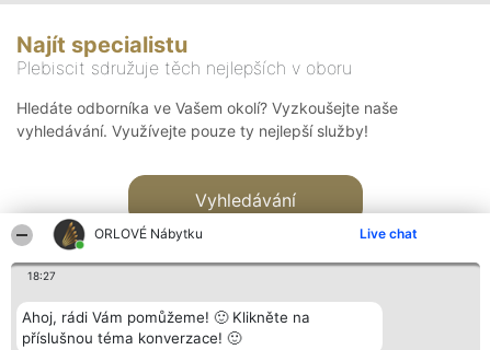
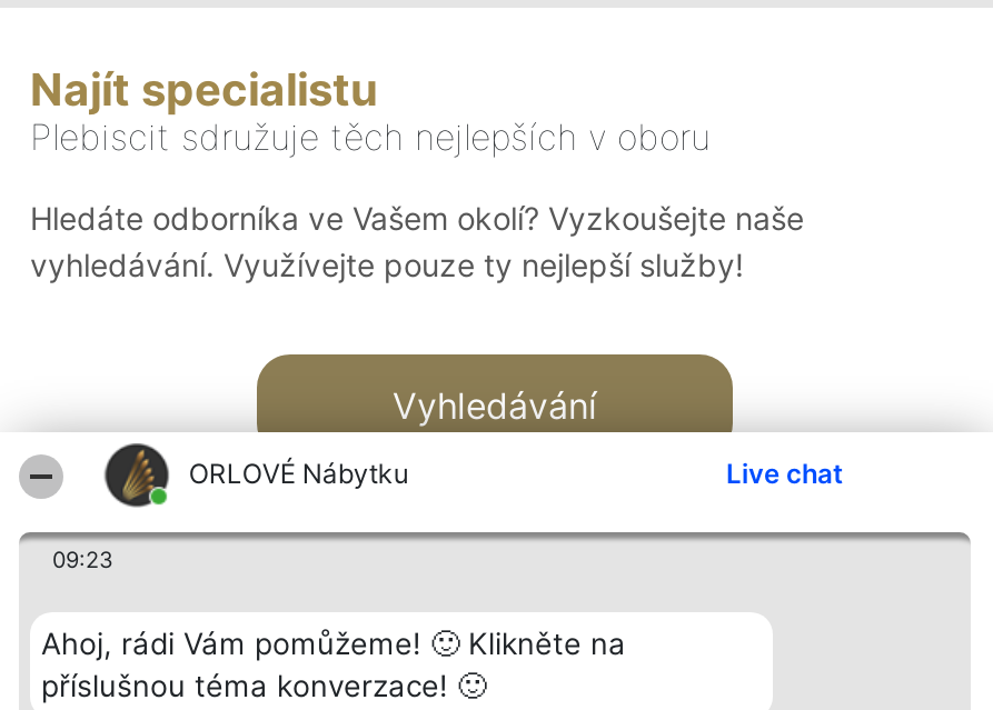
[27,269,56,282] 18:27 -> [52,546,112,572] 09:23

